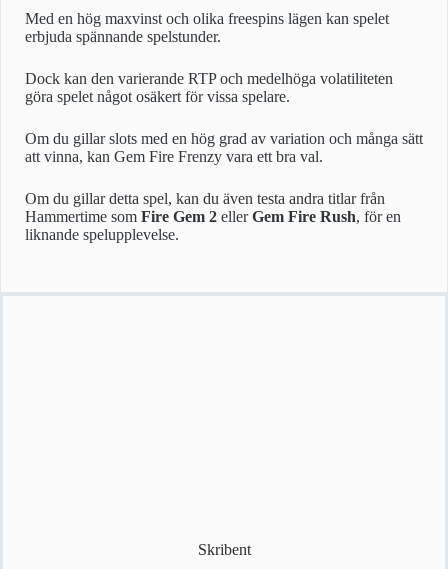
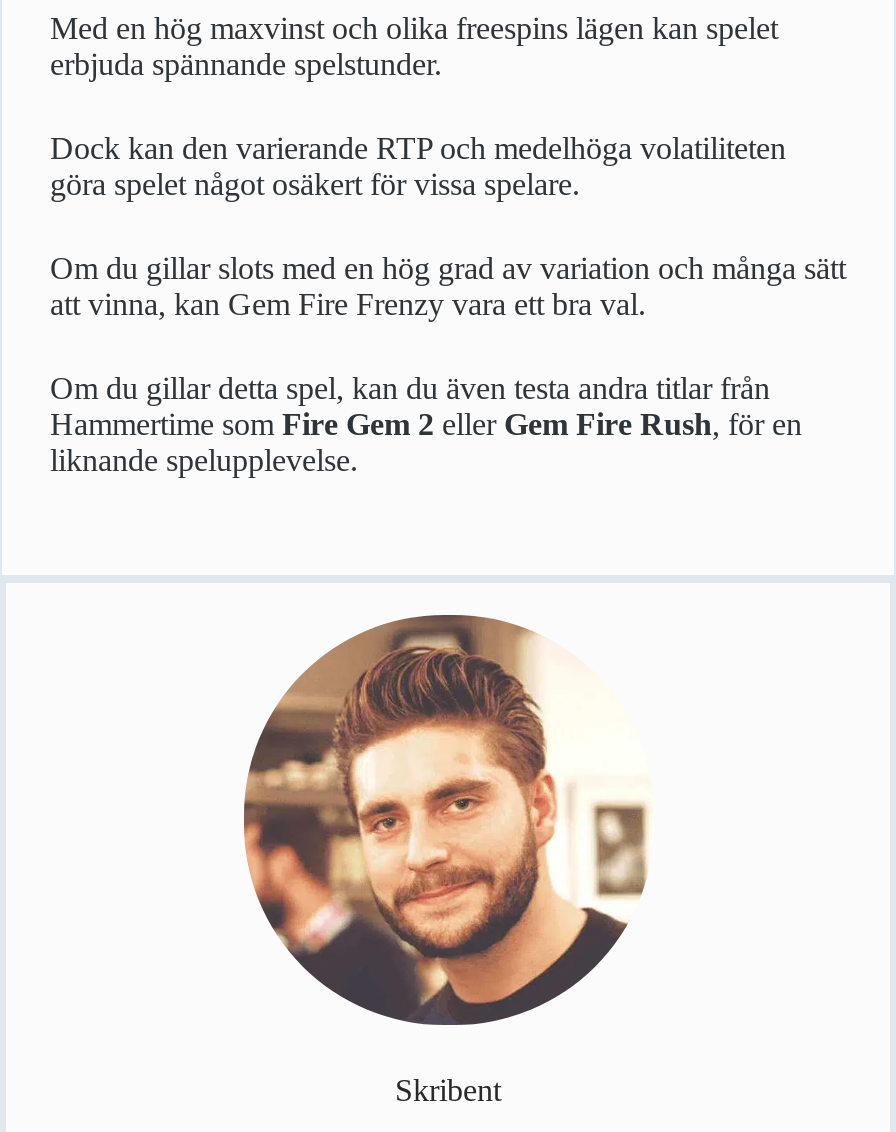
none -> [242,612,650,1028] [image]

